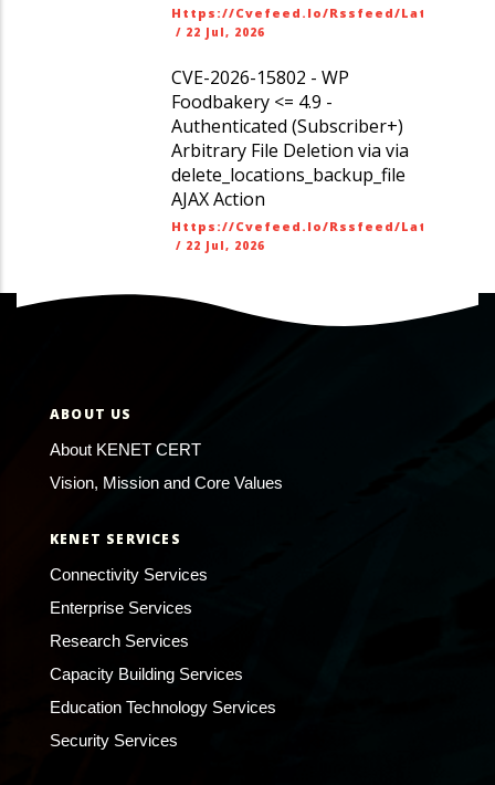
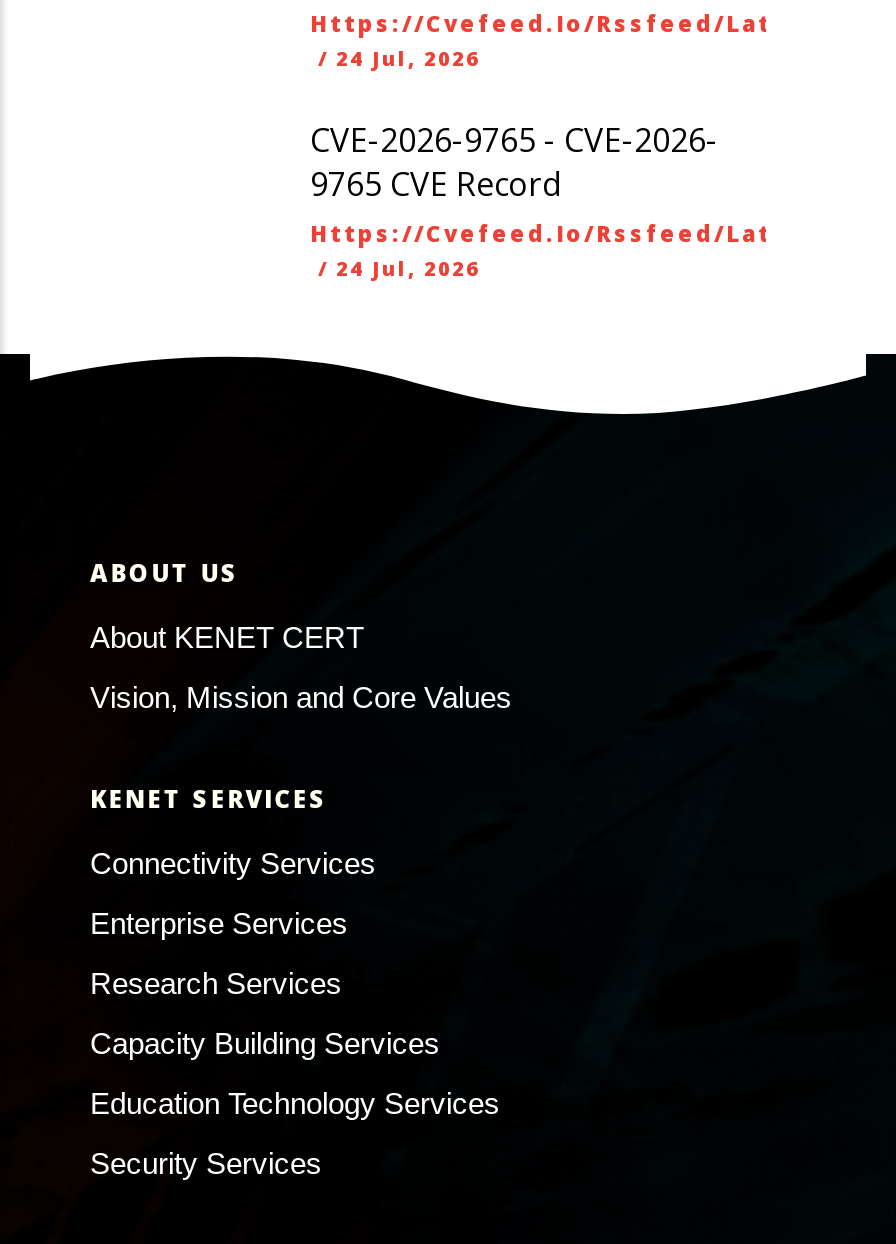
[176,24,265,39] / 22 Jul, 2026 -> [318,43,480,71] / 24 Jul, 2026
[171,65,409,211] CVE-2026-15802 - WP | Foodbakery <= 4.9 - | Authenticated (Subscriber+) | Arbitrary File Deletion via via | delete_locations_backup_file | AJAX Action -> [310,117,718,205] CVE-2026-9765 - CVE-2026- | 9765 CVE Record
[176,237,265,253] / 22 Jul, 2026 -> [318,253,480,281] / 24 Jul, 2026

